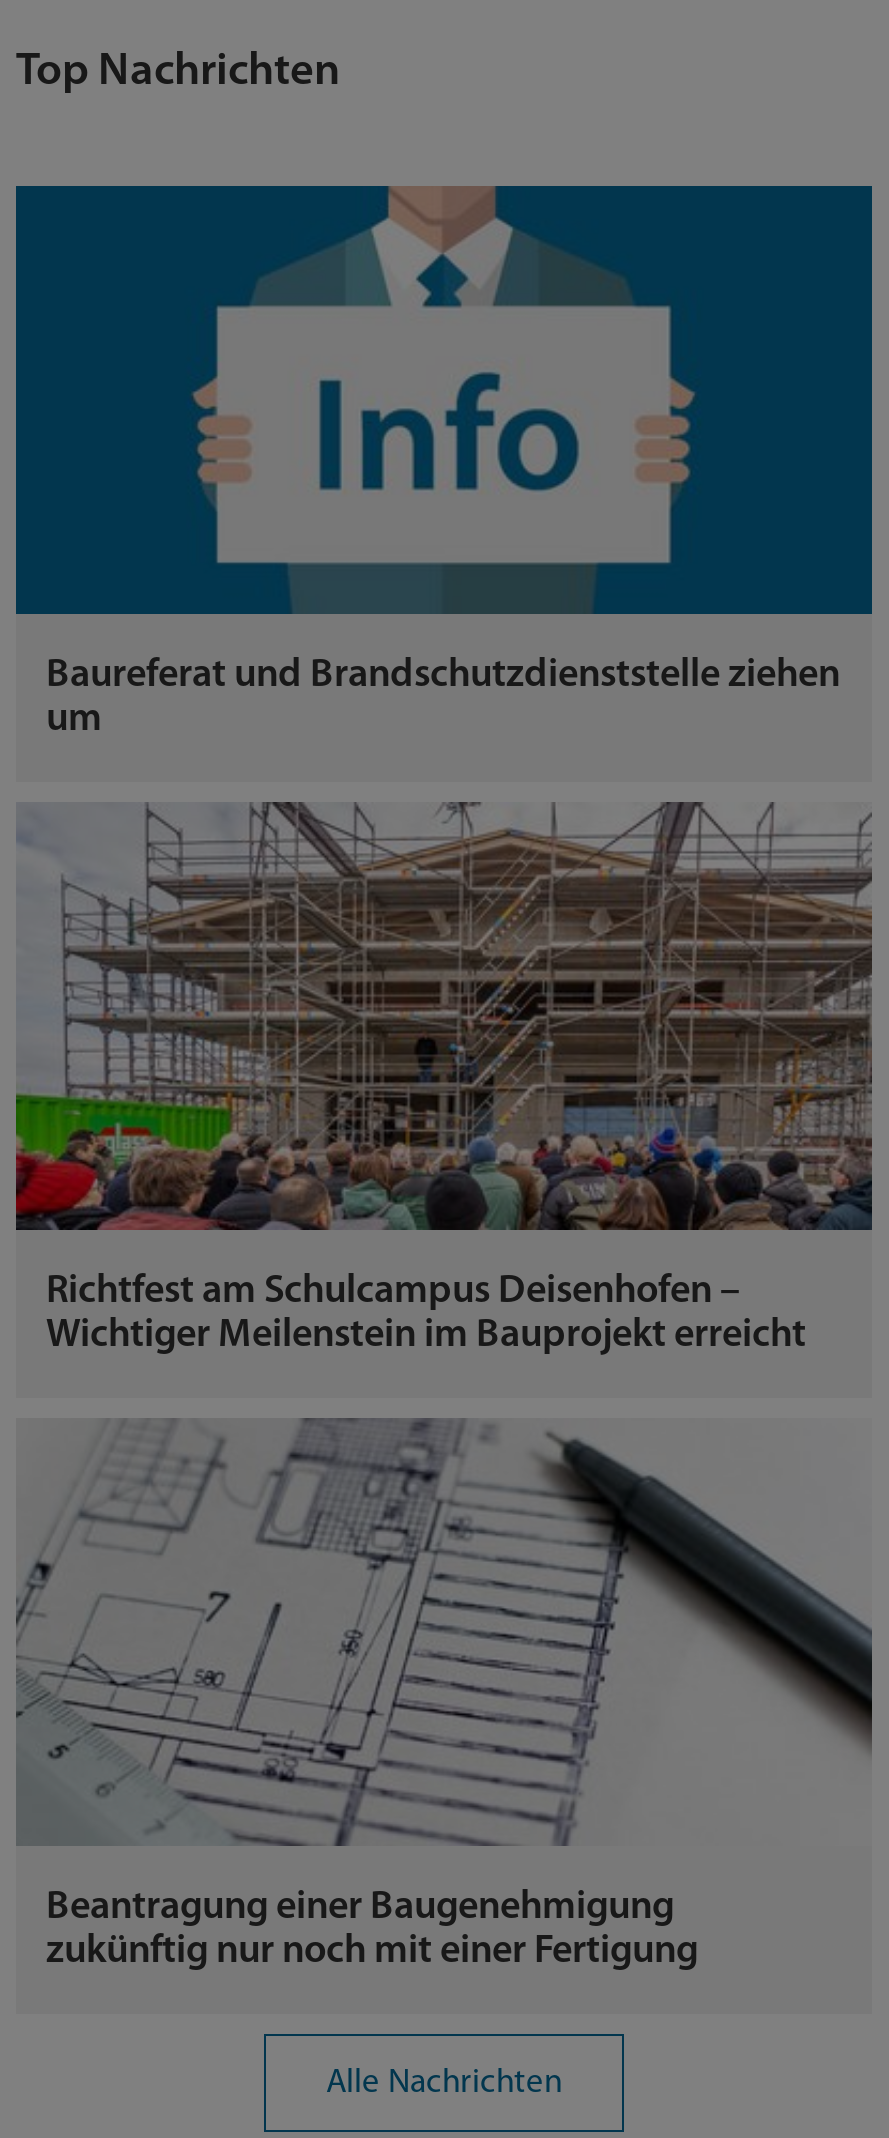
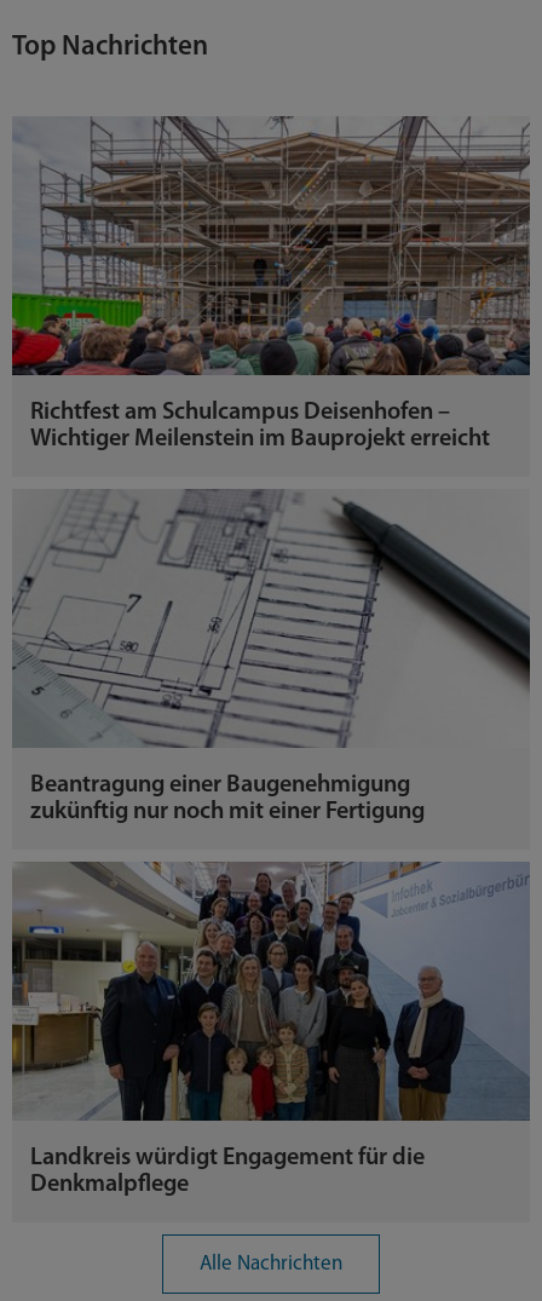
[14,184,874,740] [image] | Baureferat und Brandschutzdienststelle ziehen | um -> none
moved [12,800,876,1972] -> [10,115,532,824]: [image] | Richtfest am Schulcampus Deisenhofen – | Wichtiger Meilenstein im Bauprojekt erreicht | Beantragung einer Baugenehmigung | zukünftig nur noch mit einer Fertigung
none -> [11,860,531,1197] [image] | Landkreis würdigt Engagement für die | Denkmalpflege

